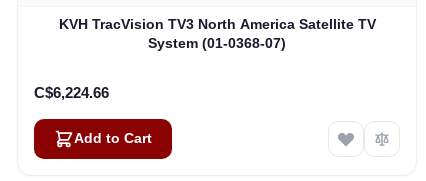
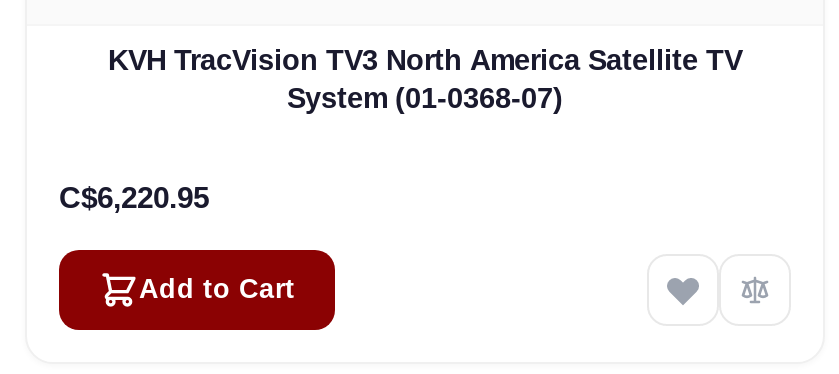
[34,84,109,101] C$6,224.66 -> [59,179,209,213] C$6,220.95

